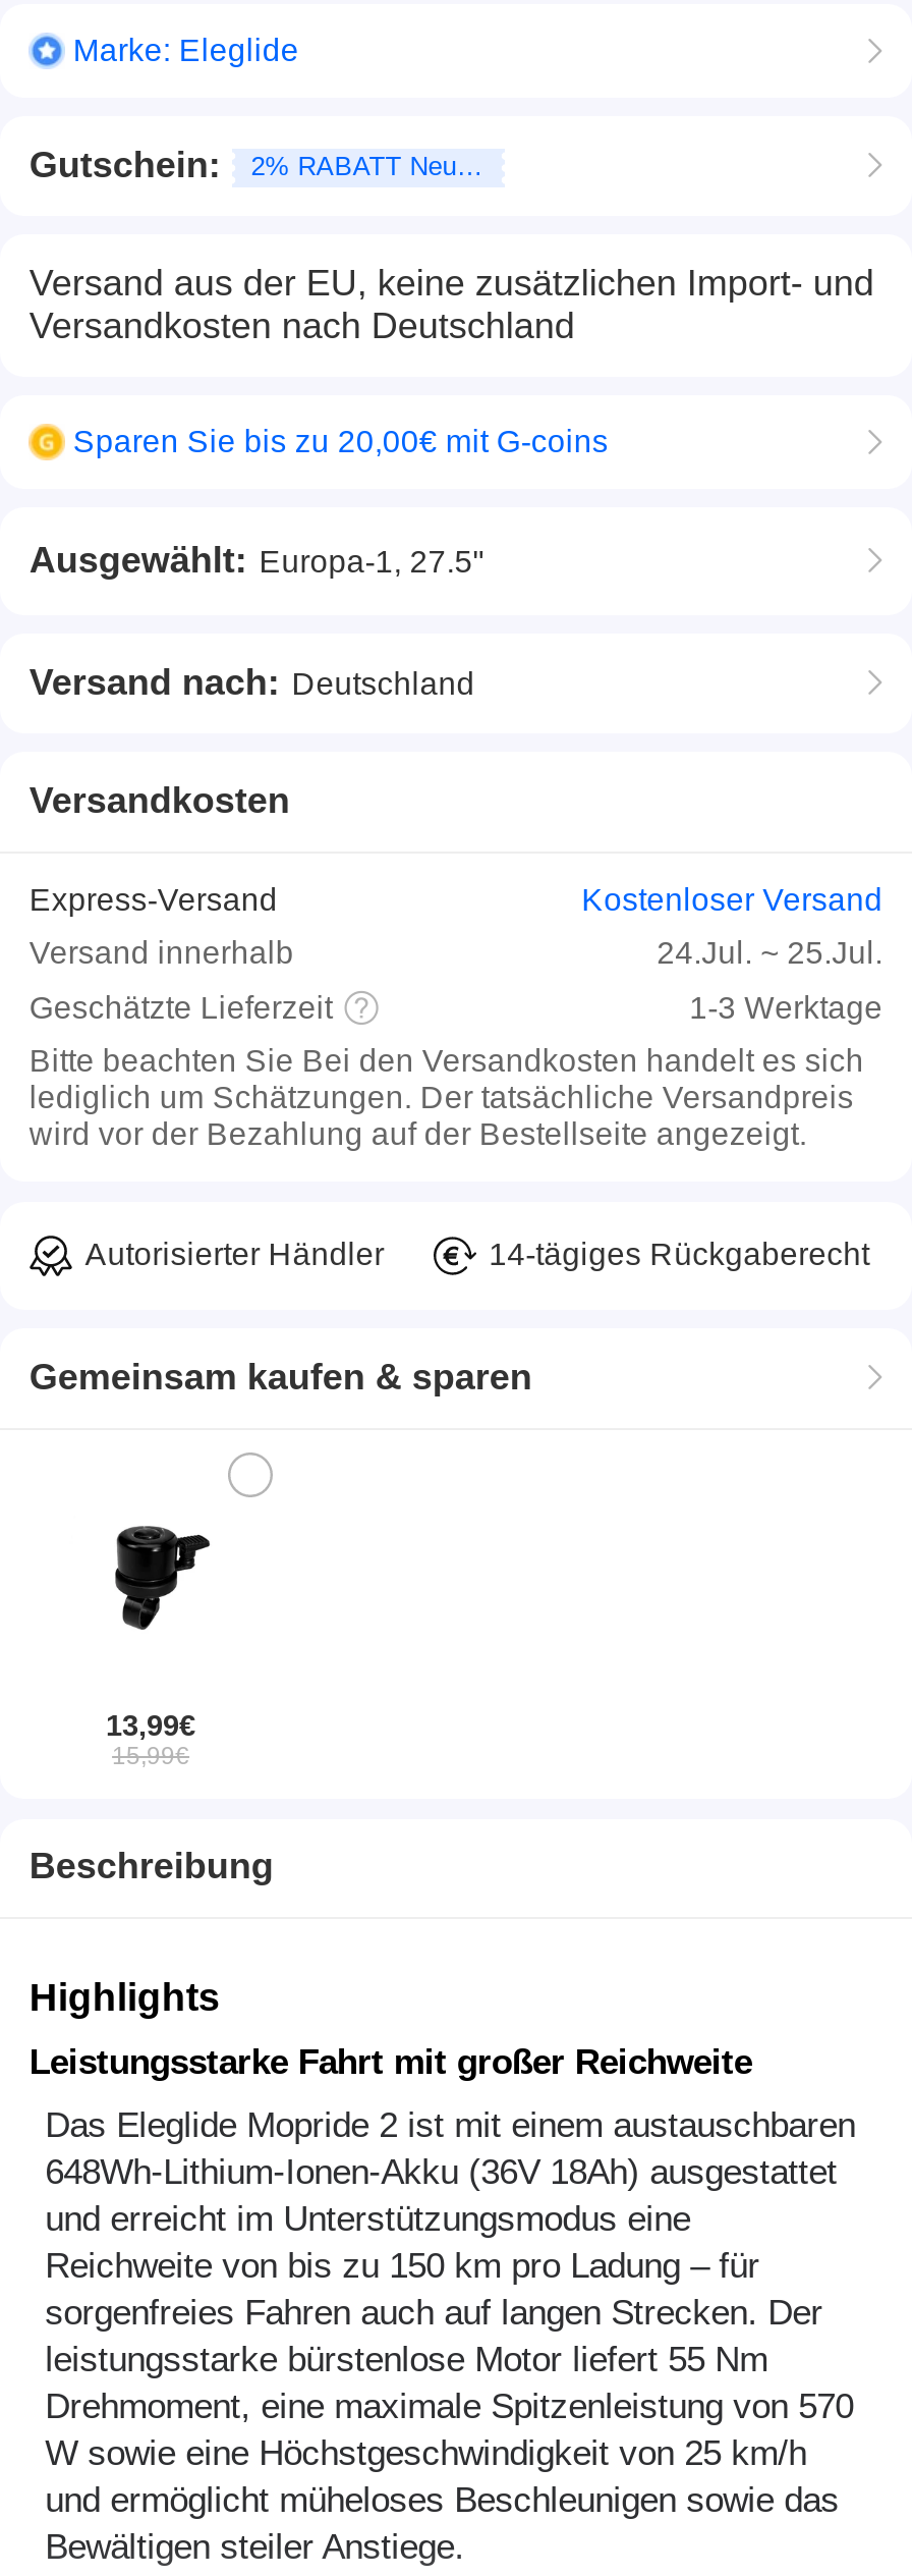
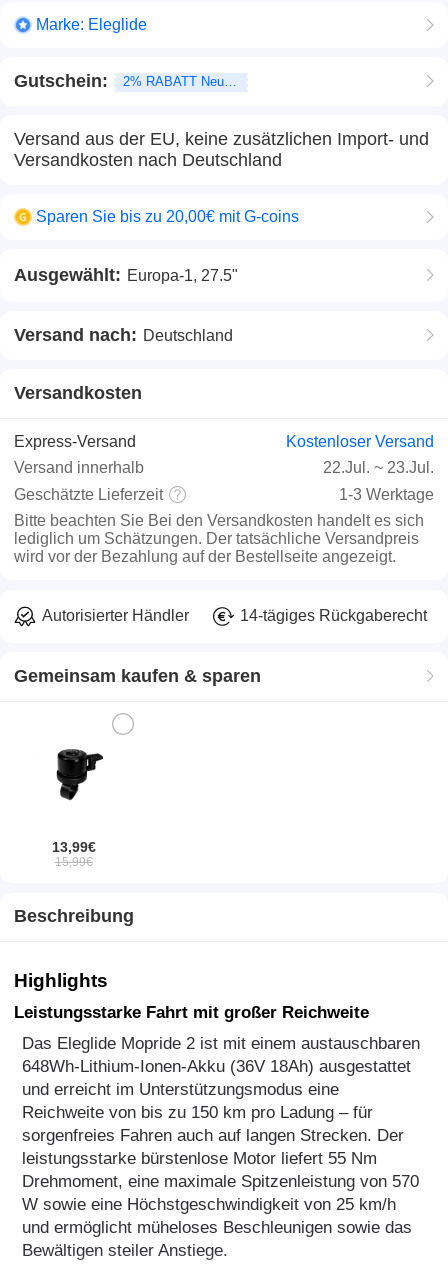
[657,936,883,971] 24.Jul. ~ 25.Jul. -> [323,459,434,476] 22.Jul. ~ 23.Jul.

